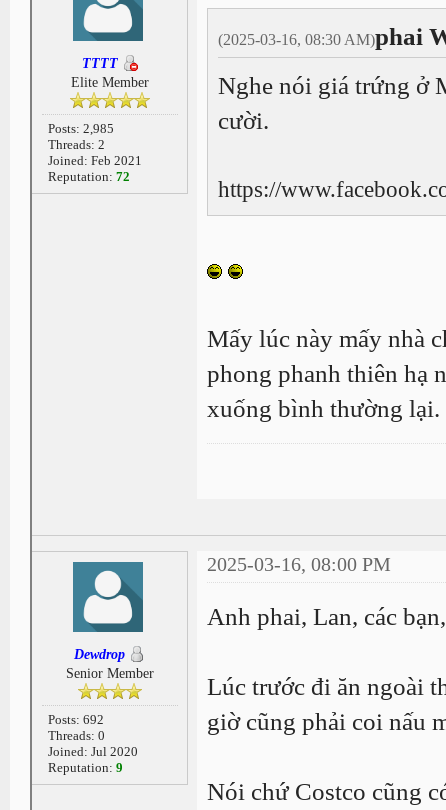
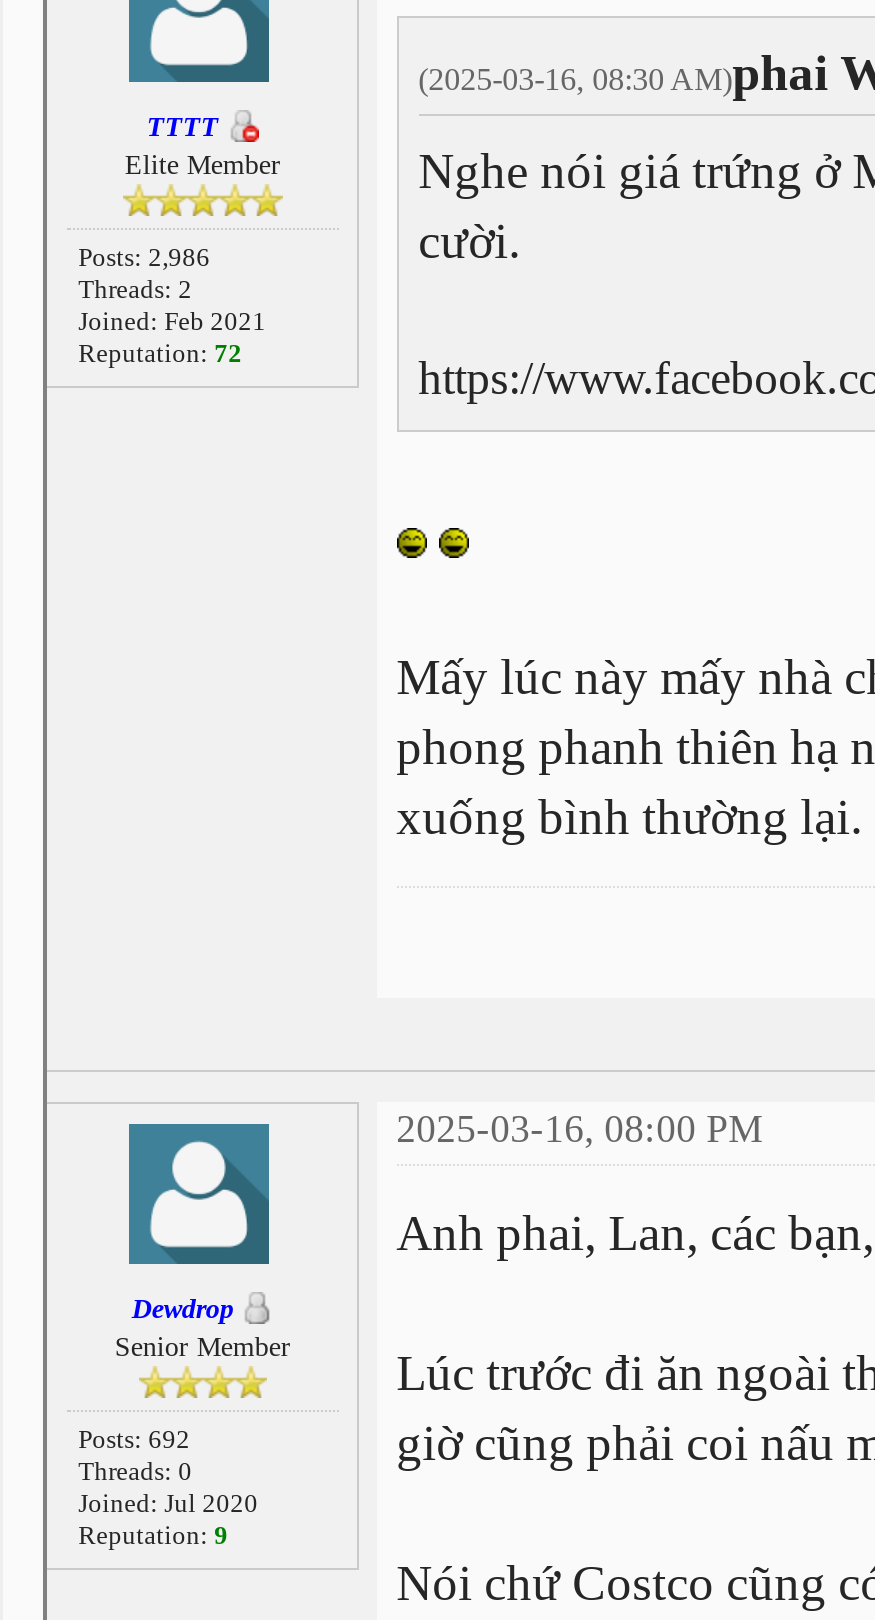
[48,121,114,136] Posts: 2,985 -> [78,242,210,272] Posts: 2,986

